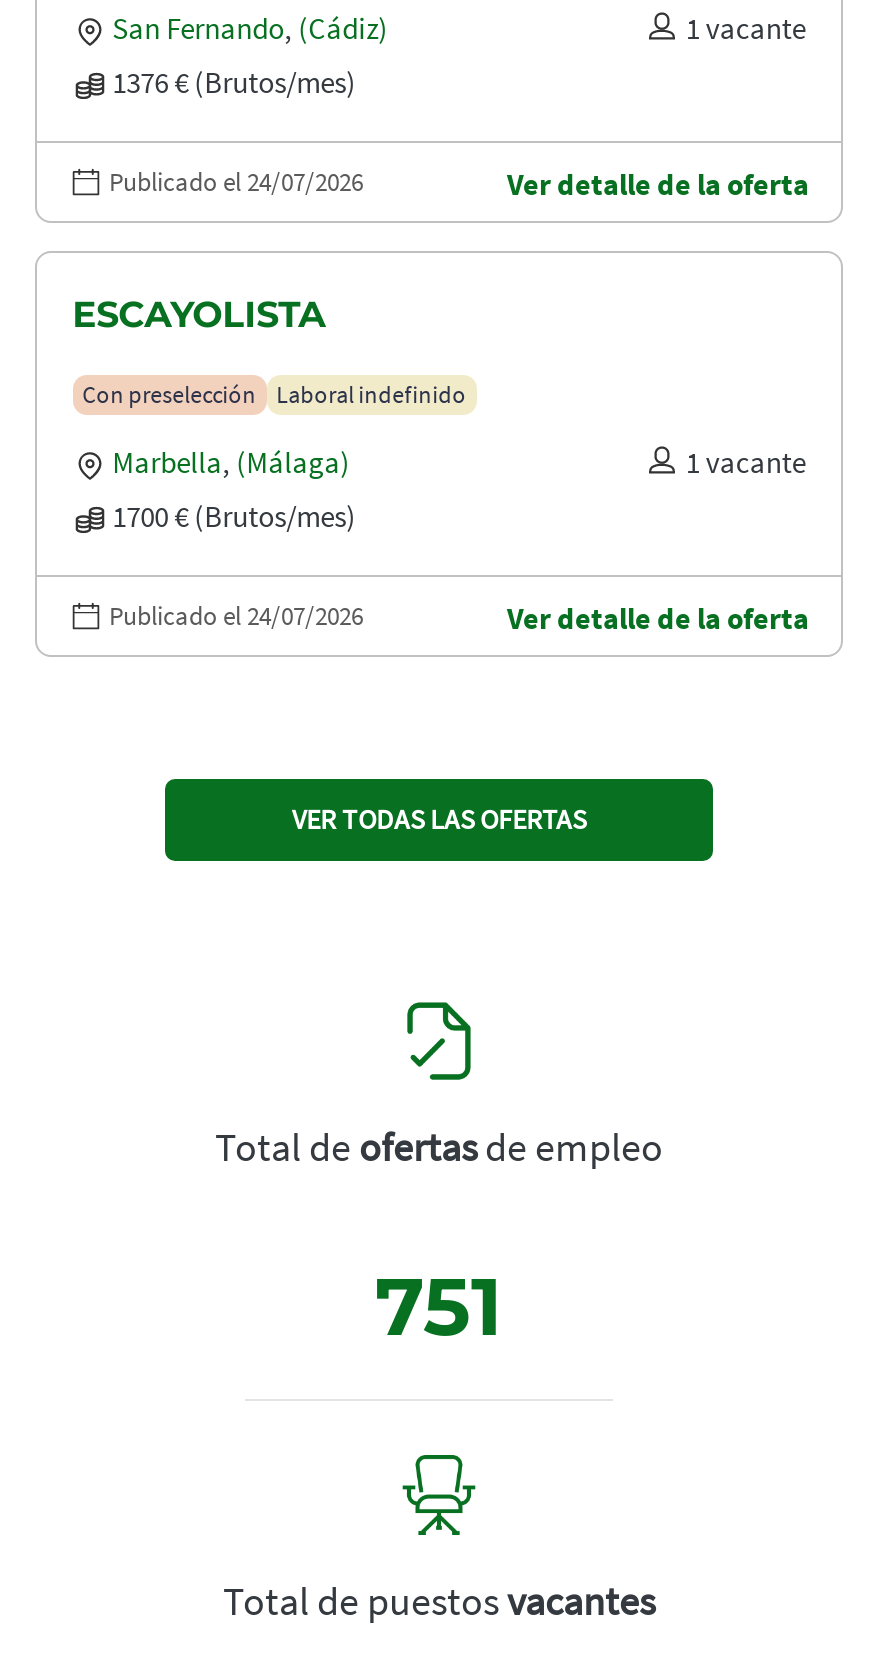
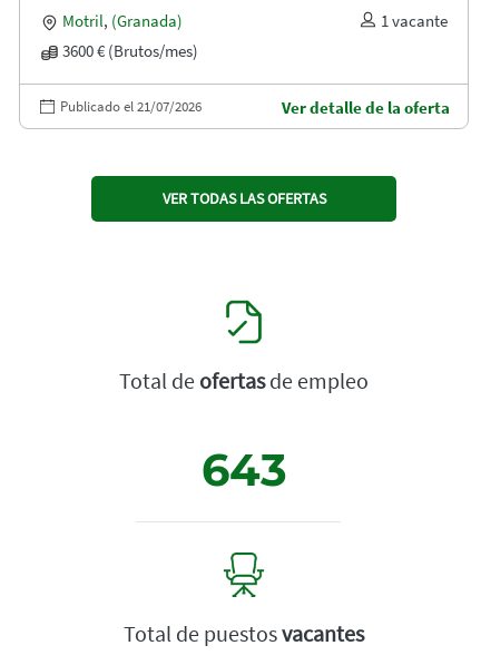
[112,9,388,47] San Fernando, (Cádiz) -> [62,10,182,31] Motril, (Granada)
[72,63,809,632] 1376 € (Brutos/mes) | Publicado el 24/07/2026 | Ver detalle de la oferta | ESCAYOLISTA | Con preselección | Laboral indefinido | Marbella, (Málaga) | 1 vacante | 1700 € (Brutos/mes) | Publicado el 24/07/2026 -> [60,40,202,115] 3600 € (Brutos/mes) | Publicado el 21/07/2026
[375,1257,503,1355] 751 -> [201,442,287,496] 643

